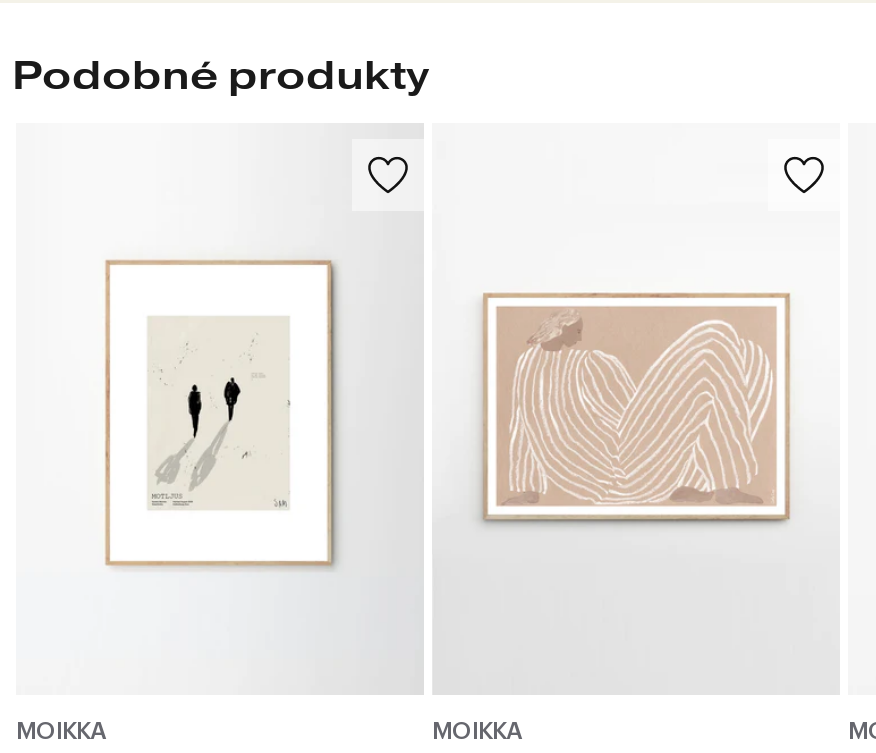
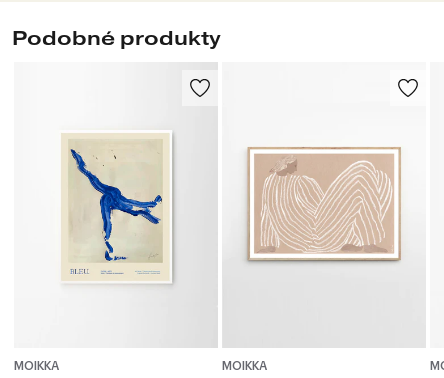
[104,257,336,569] [image] -> [59,130,173,284] [image]

